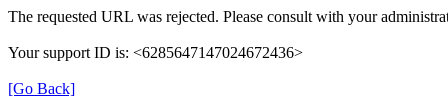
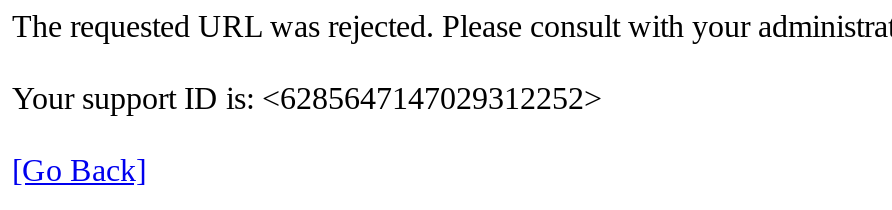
[8,44,303,61] Your support ID is: <6285647147024672436> -> [12,81,602,115] Your support ID is: <6285647147029312252>

